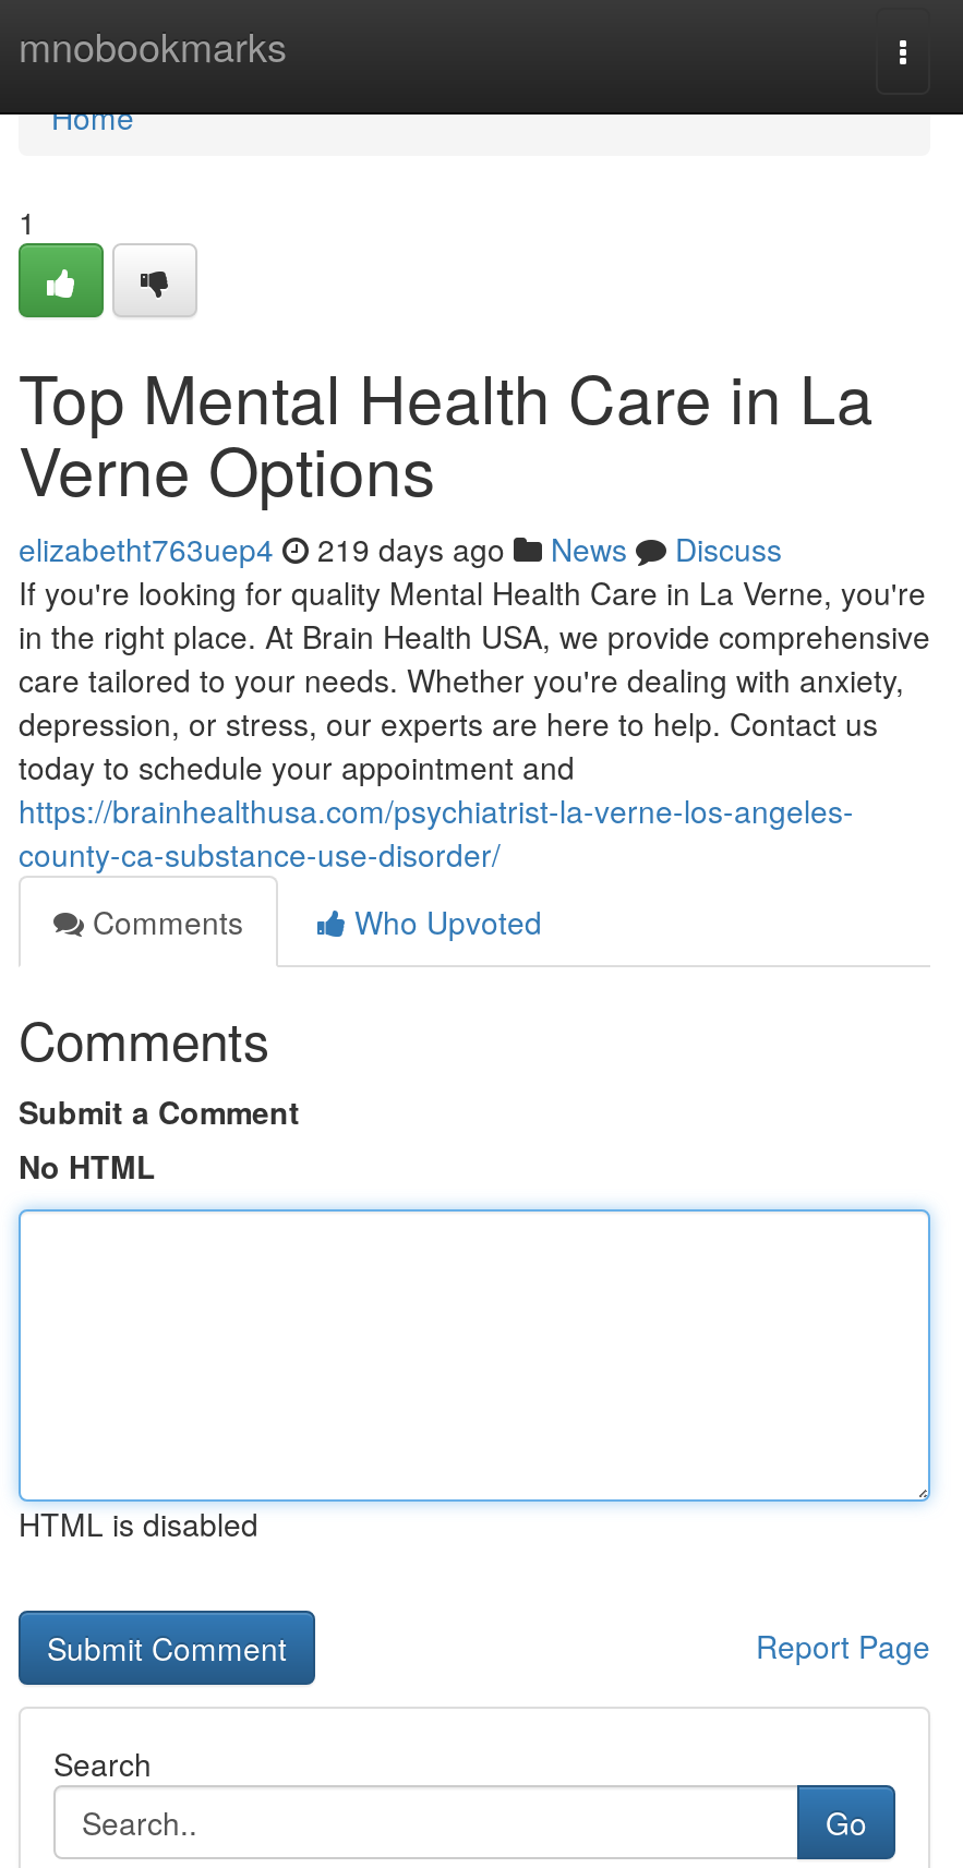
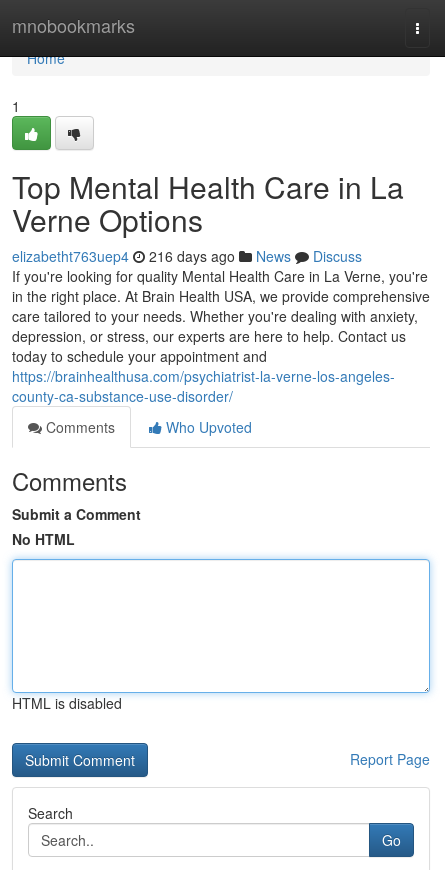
[19,527,782,570] elizabetht763uep4 219 days ago News Discuss -> [12,246,362,266] elizabetht763uep4 216 days ago News Discuss

